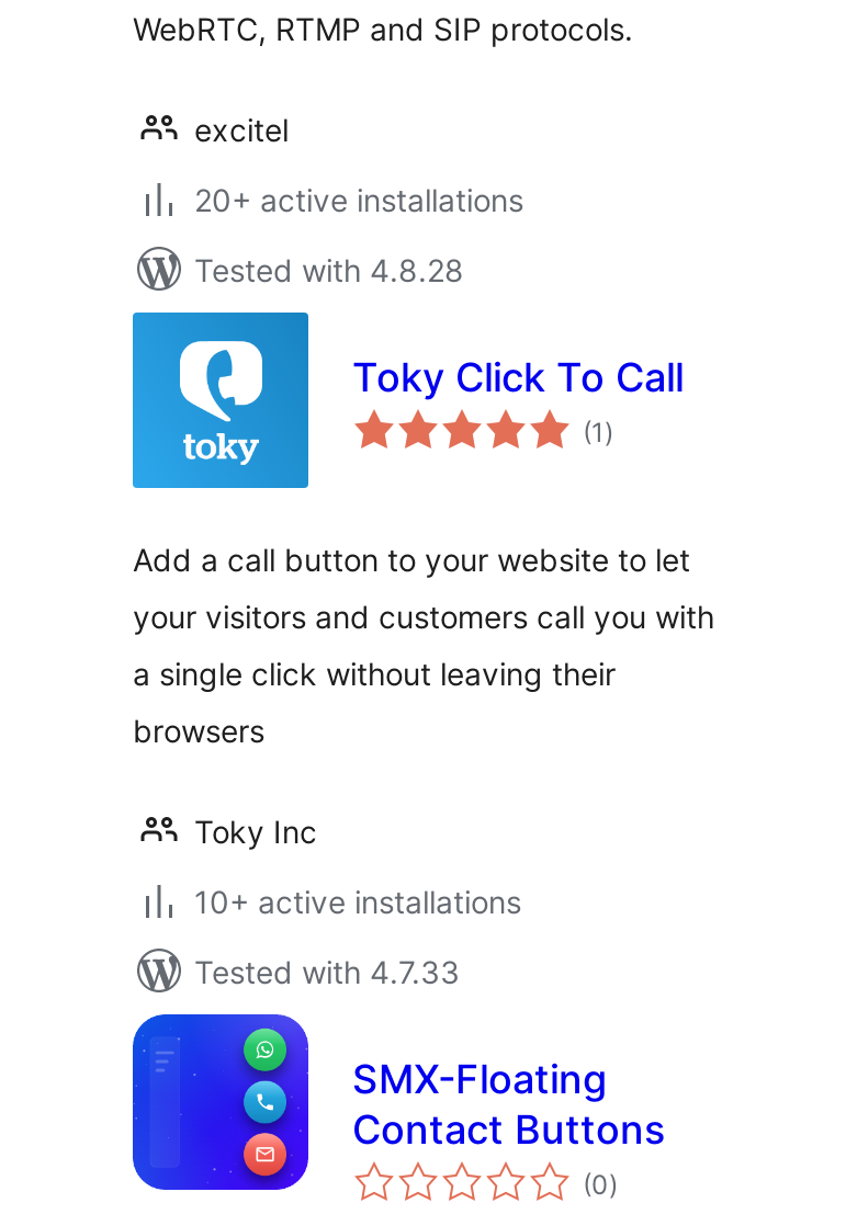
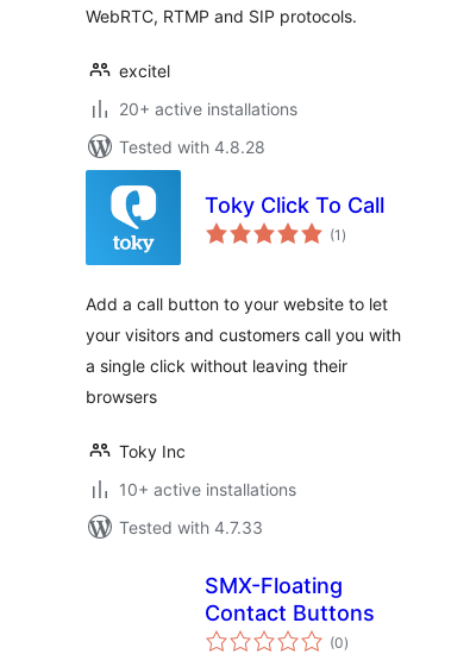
[131,1012,311,1192] [image] -> none

